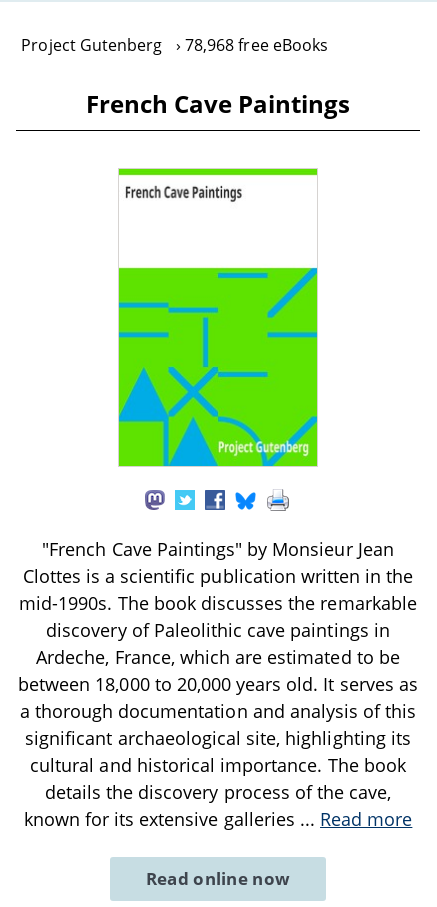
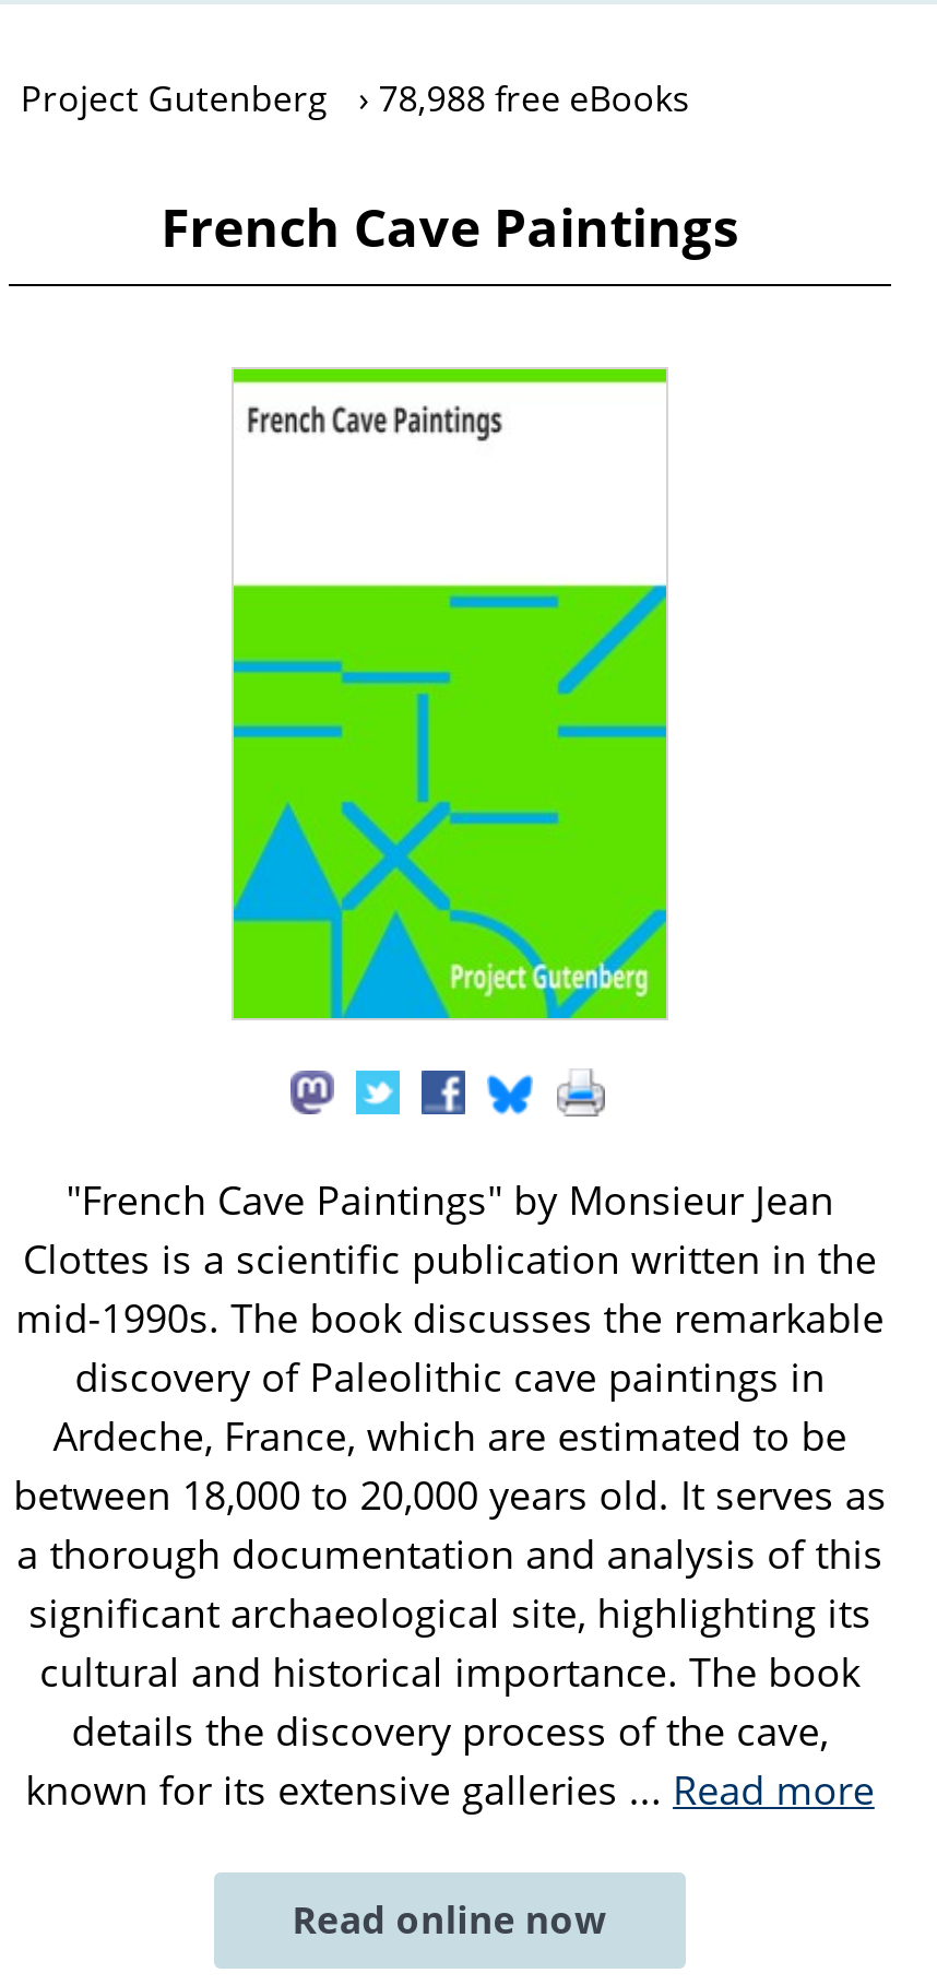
[21,34,328,56] Project Gutenberg 78,968 free eBooks -> [21,74,690,122] Project Gutenberg 78,988 free eBooks

